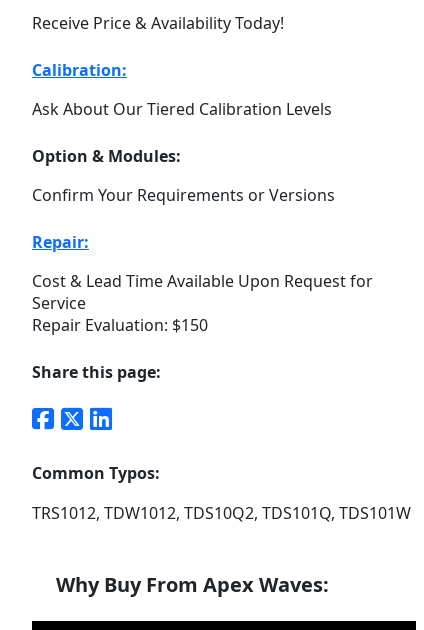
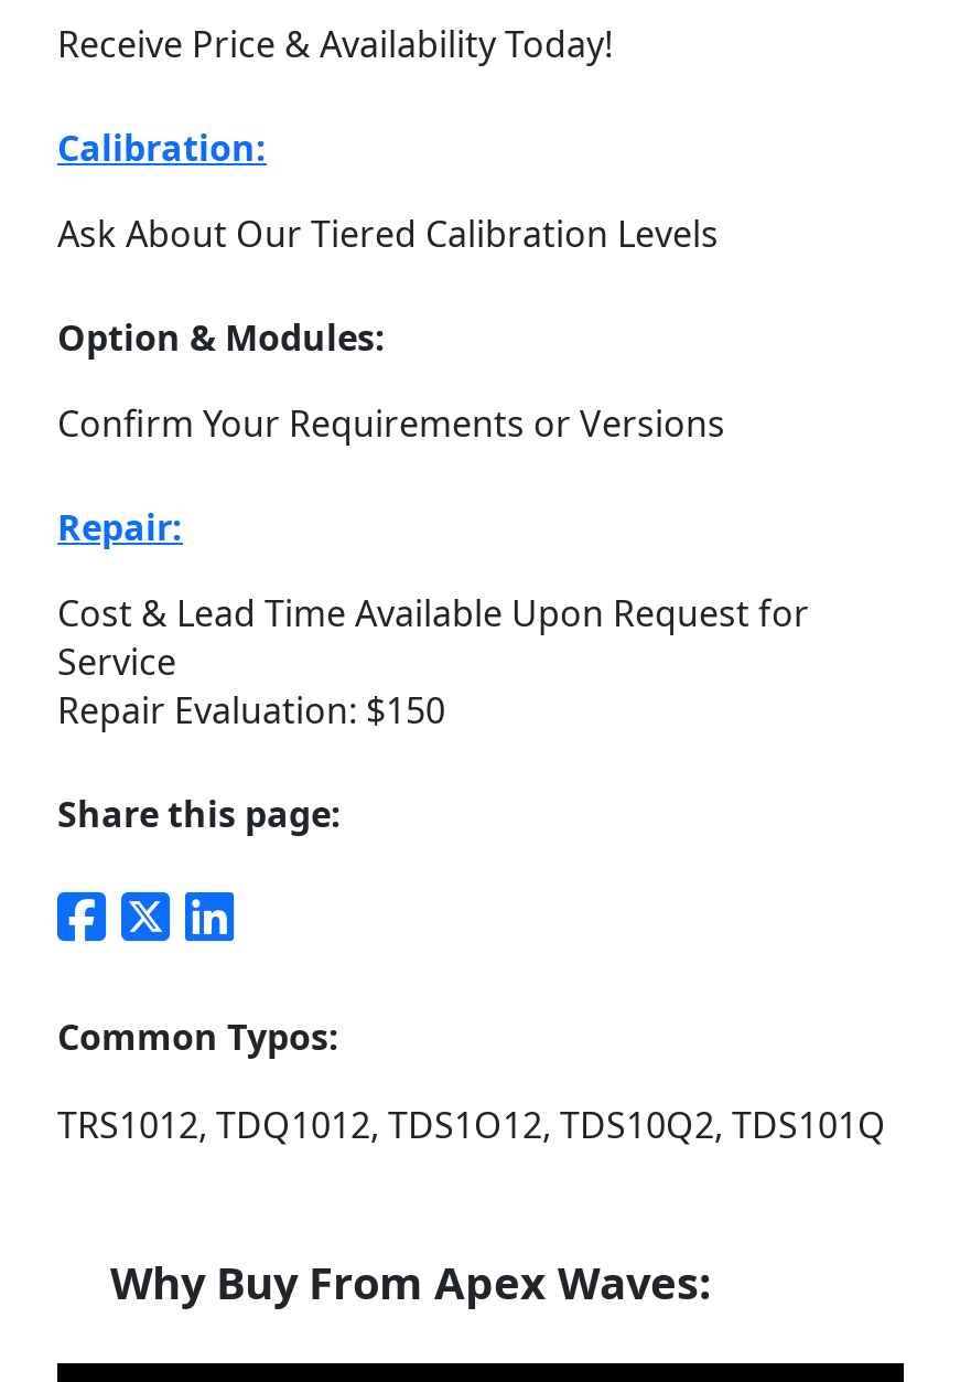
[32,502,411,524] TRS1012, TDW1012, TDS10Q2, TDS101Q, TDS101W -> [57,1100,886,1149] TRS1012, TDQ1012, TDS1O12, TDS10Q2, TDS101Q

